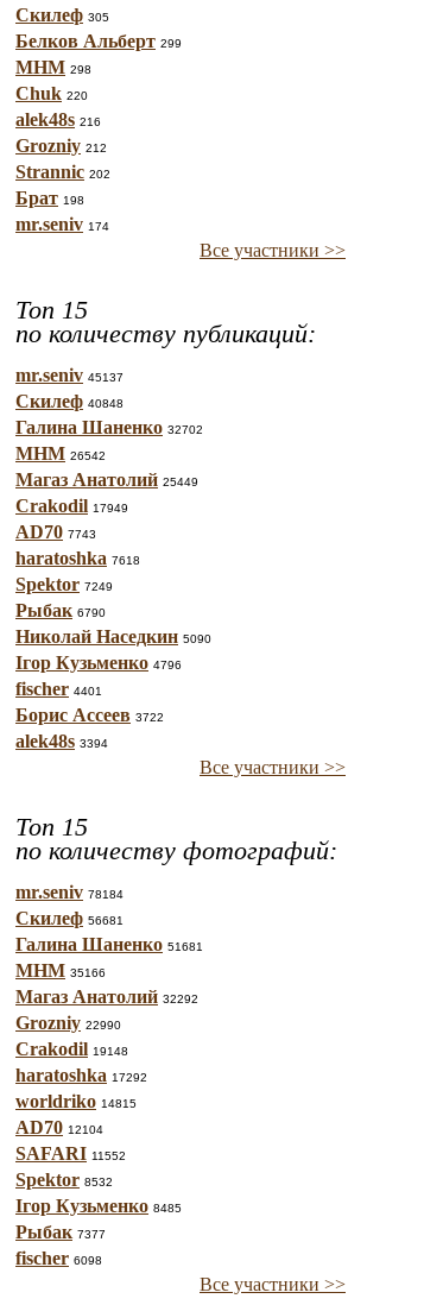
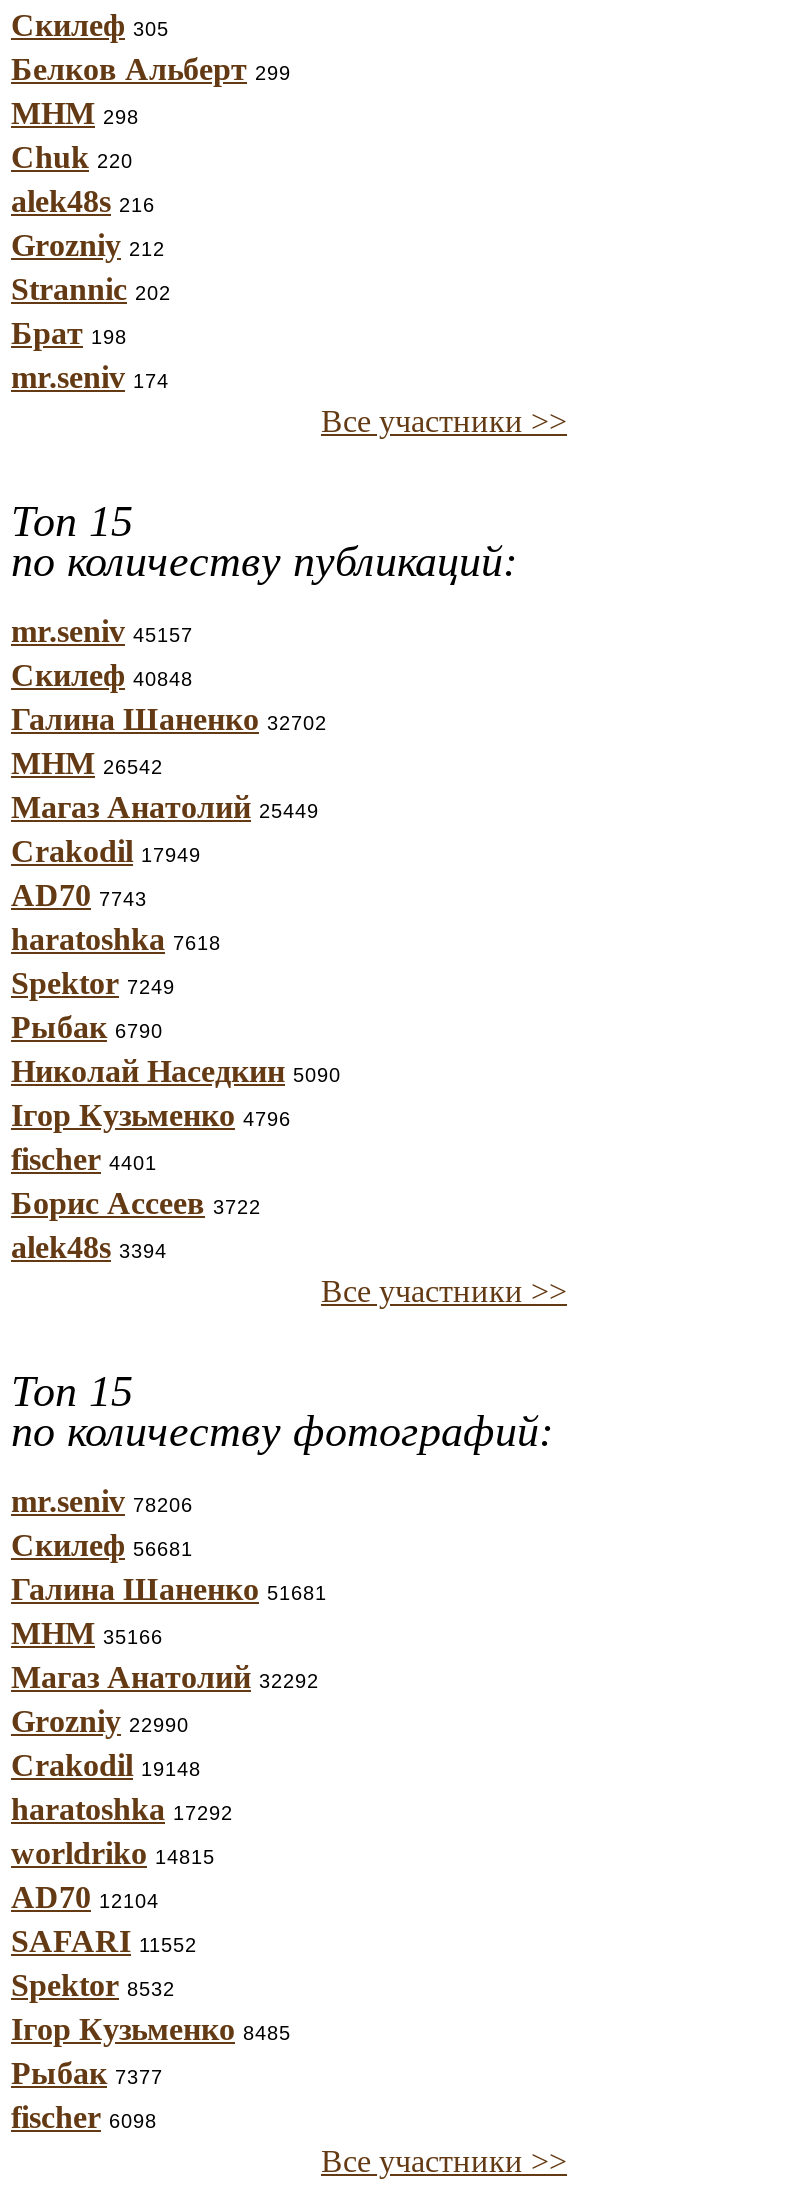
[15,365,124,385] mr.seniv 45137 -> [11,614,193,648] mr.seniv 45157
[15,882,124,902] mr.seniv 78184 -> [11,1484,193,1518] mr.seniv 78206

